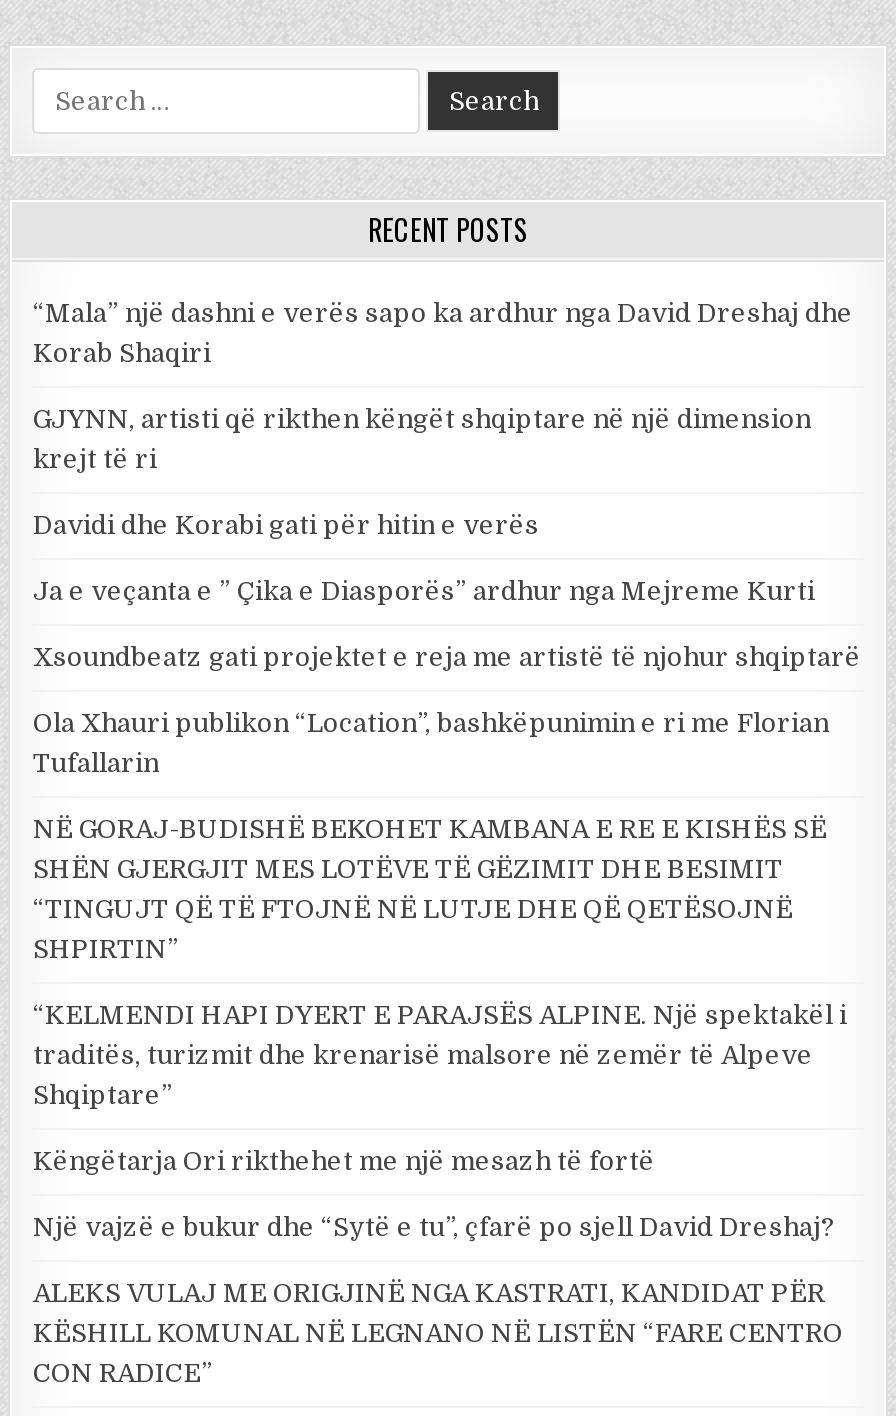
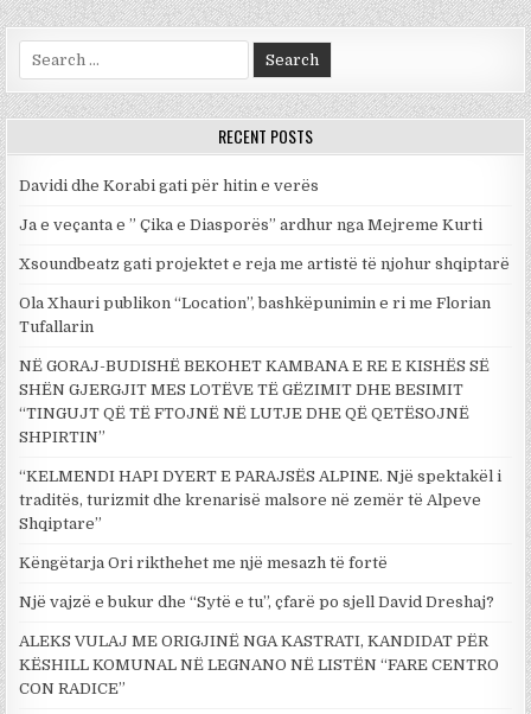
[33,299,853,475] “Mala” një dashni e verës sapo ka ardhur nga David Dreshaj dhe | Korab Shaqiri | GJYNN, artisti që rikthen këngët shqiptare në një dimension | krejt të ri -> none

